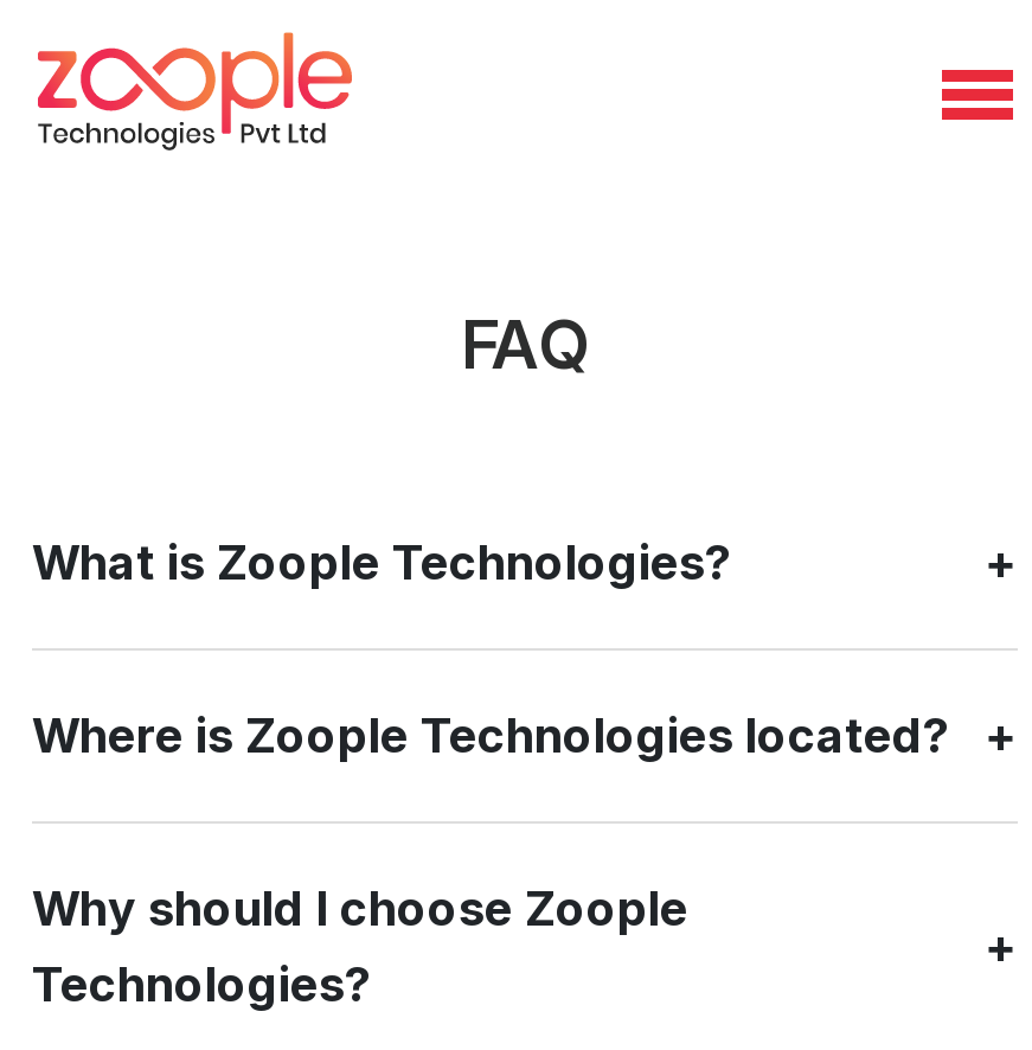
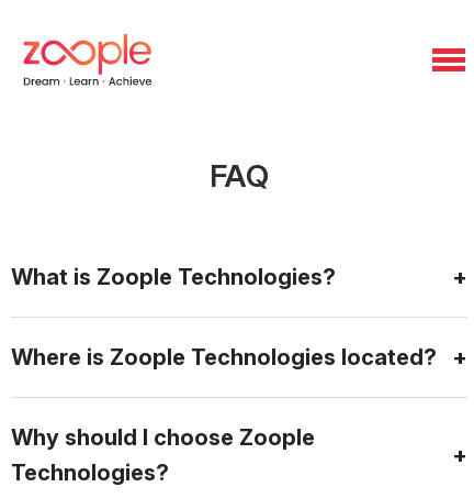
[34,30,354,151] [image] -> [13,31,159,87] [image]

